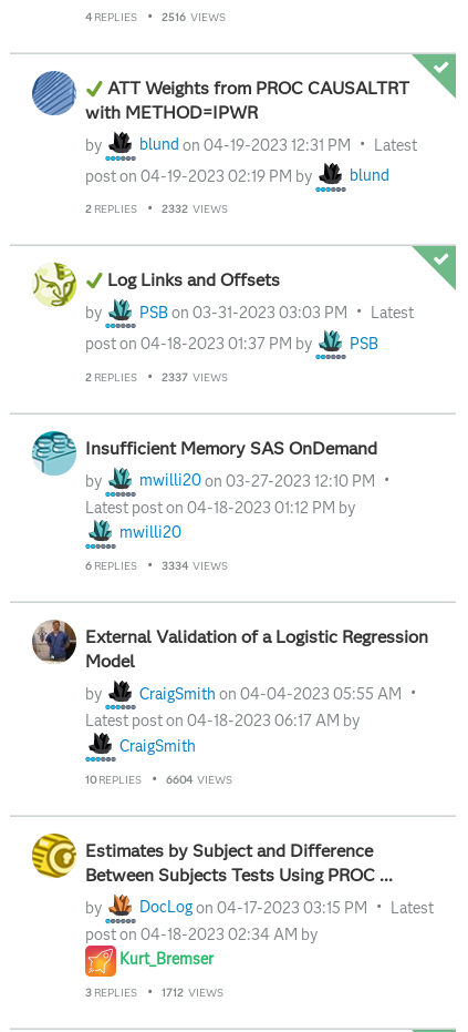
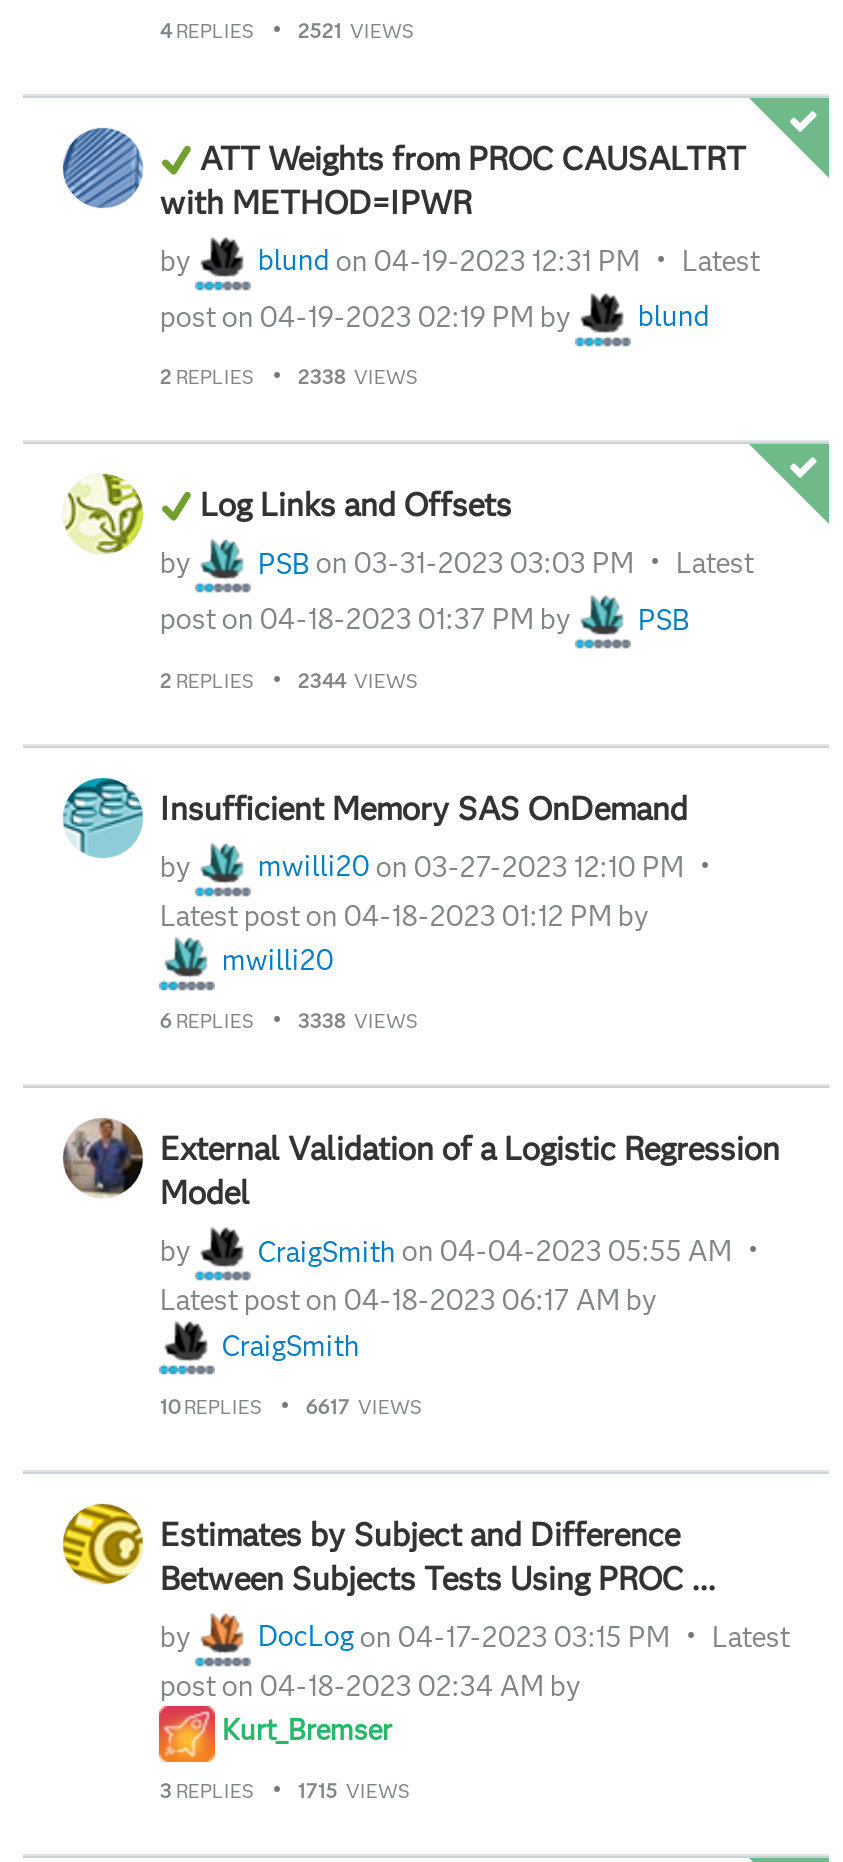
[86,9,226,24] 4 REPLIES 2516 VIEWS -> [160,17,414,43] 4 REPLIES 2521 VIEWS
[86,202,228,216] 2 REPLIES 2332 VIEWS -> [160,364,418,390] 2 REPLIES 2338 VIEWS
[86,370,228,384] 2 REPLIES 2337 VIEWS -> [160,667,418,693] 2 REPLIES 2344 VIEWS
[86,559,228,573] 6 REPLIES 3334 VIEWS -> [160,1008,418,1034] 6 REPLIES 3338 VIEWS
[86,772,233,786] 10REPLIES 6604 VIEWS -> [160,1393,422,1419] 10REPLIES 6617 VIEWS
[86,985,224,1000] 3 REPLIES 1712 VIEWS -> [160,1778,410,1804] 3 REPLIES 1715 VIEWS

